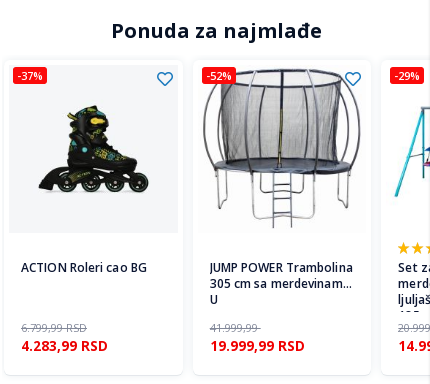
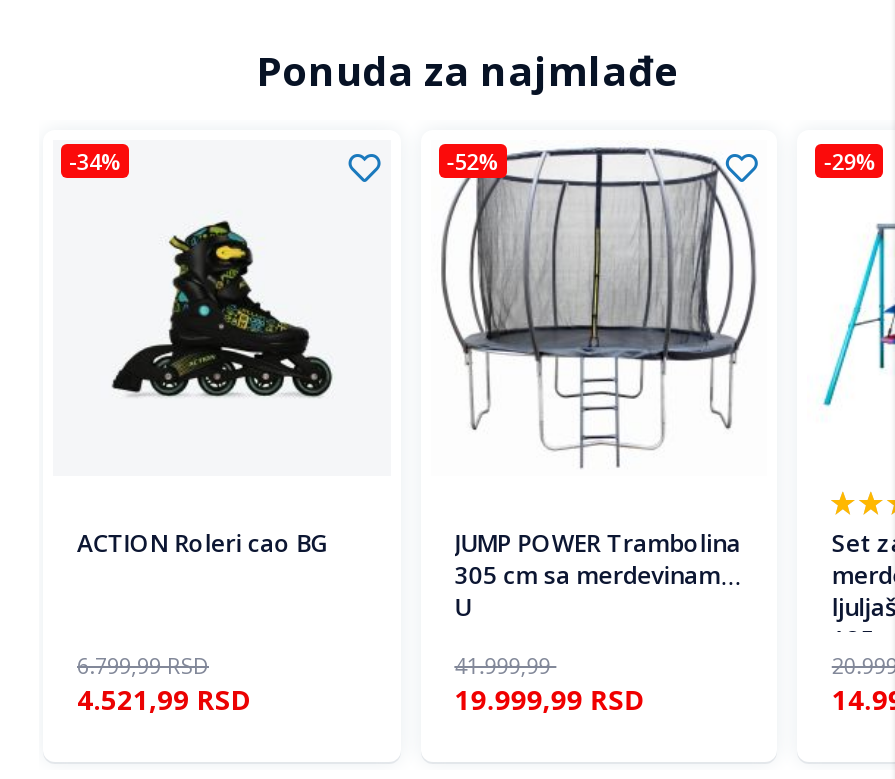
[17,68,43,83] -37% -> [69,145,121,175] -34%
[21,336,108,354] 4.283,99 RSD -> [77,682,251,718] 4.521,99 RSD

